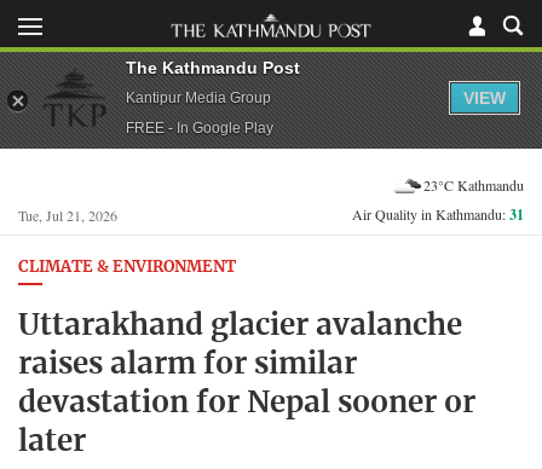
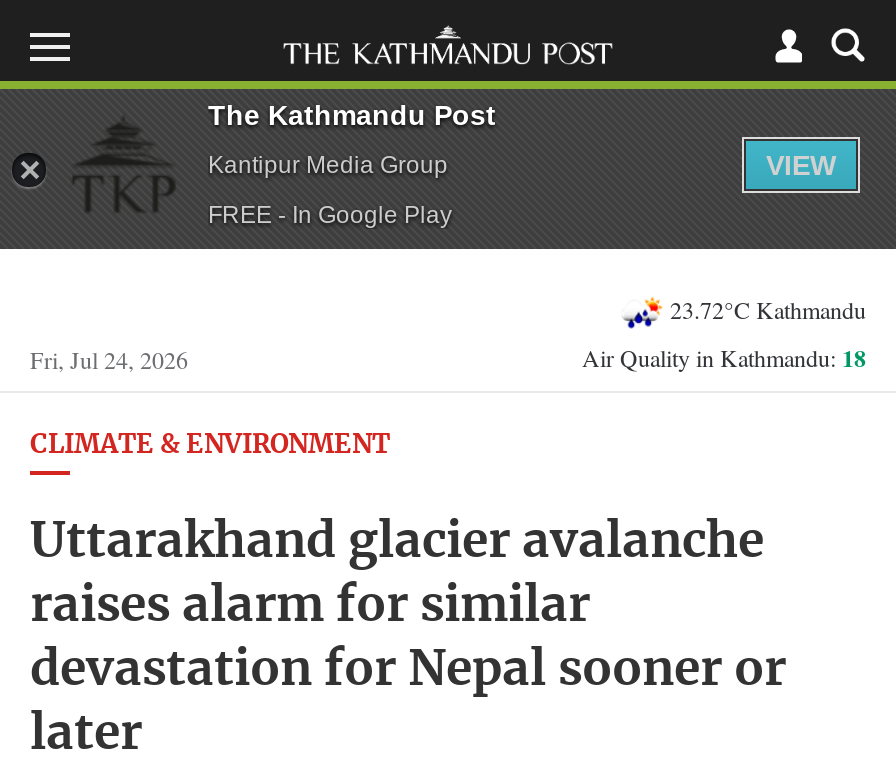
[423,175,524,194] 23°C Kathmandu -> [670,292,866,324] 23.72°C Kathmandu
[18,205,117,225] Tue, Jul 21, 2026 -> [30,343,188,375] Fri, Jul 24, 2026
[352,204,524,225] Air Quality in Kathmandu: 31 -> [582,341,866,375] Air Quality in Kathmandu: 18

